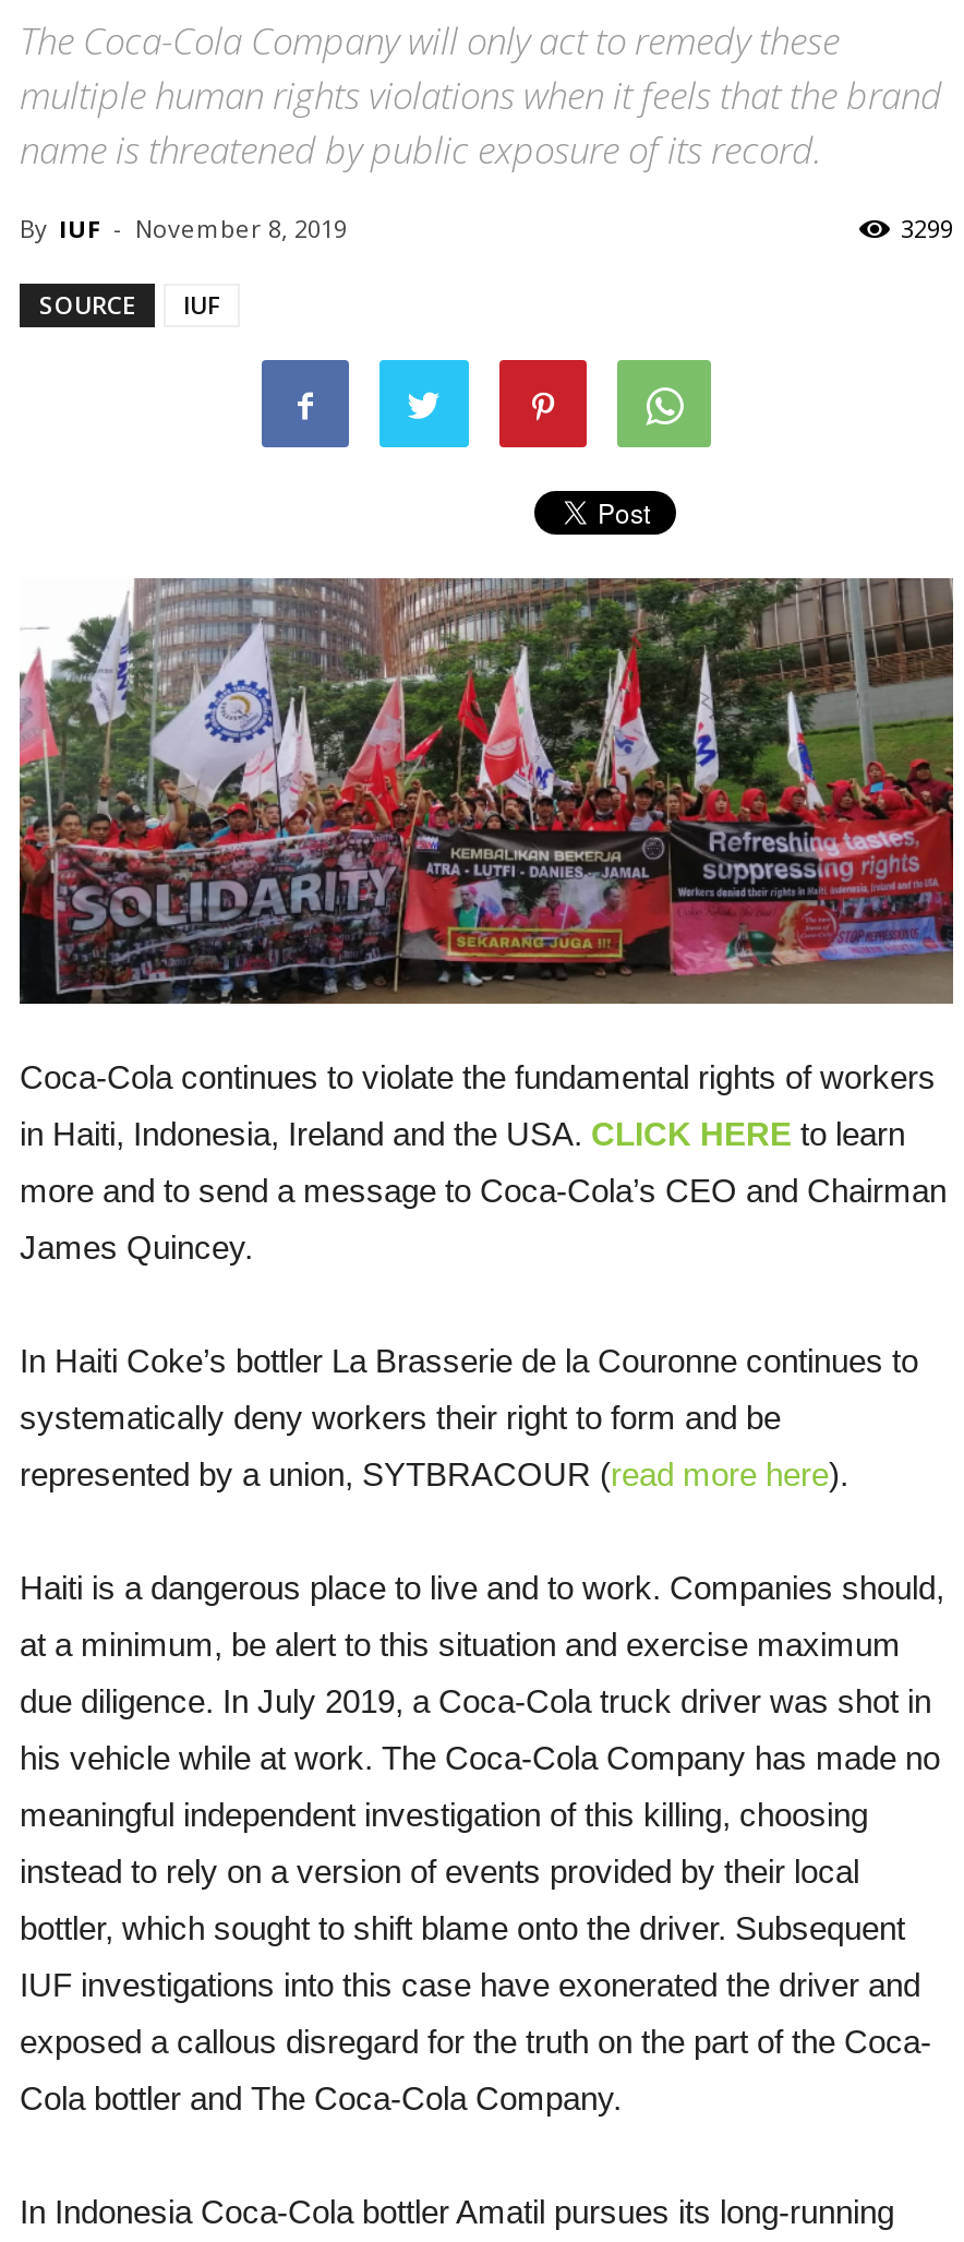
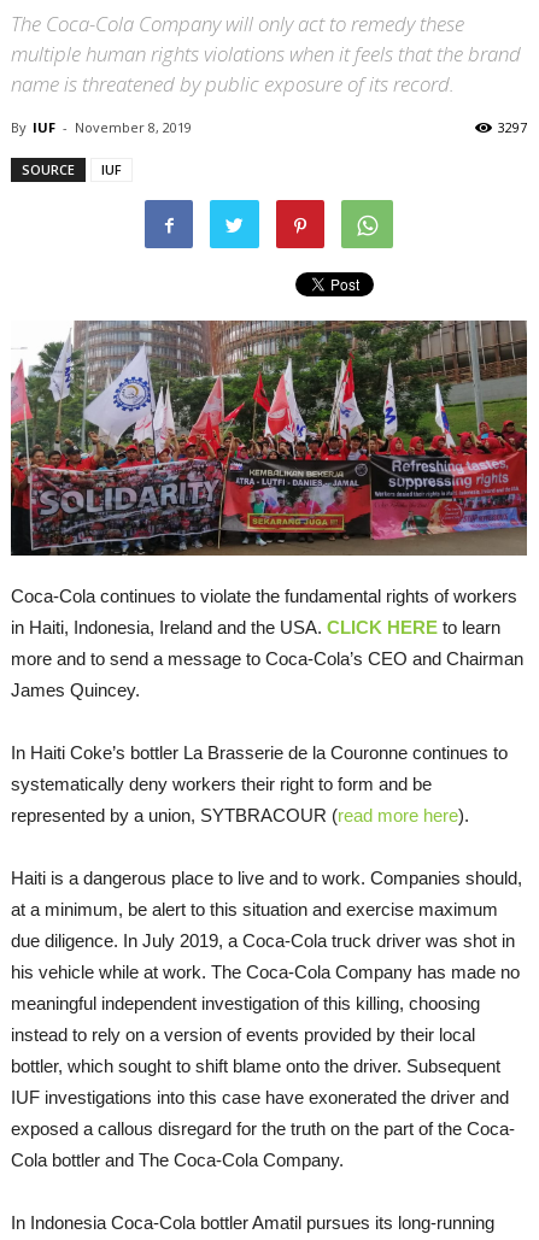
[901,212,953,245] 3299 -> [498,118,527,136] 3297

